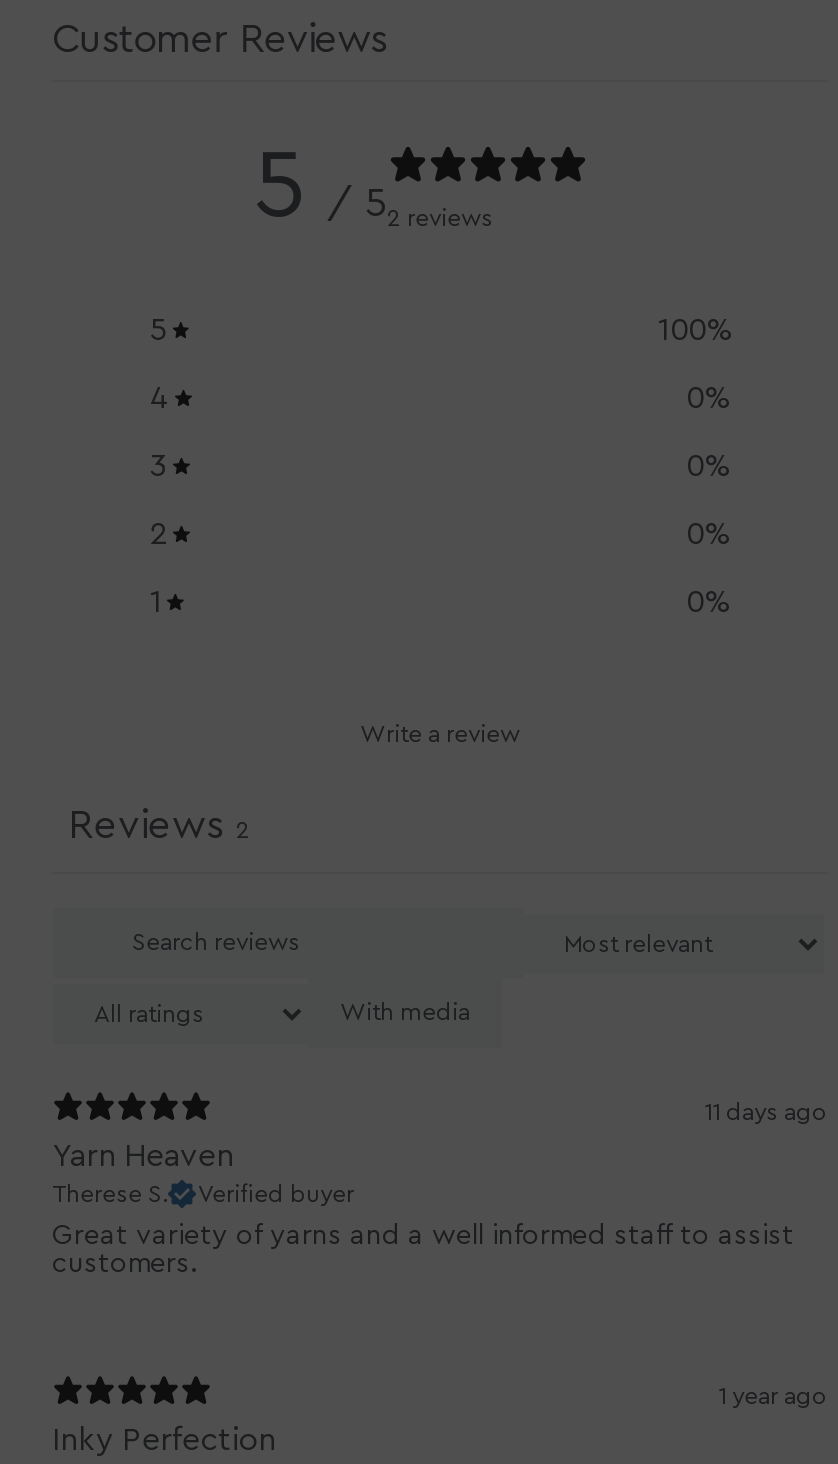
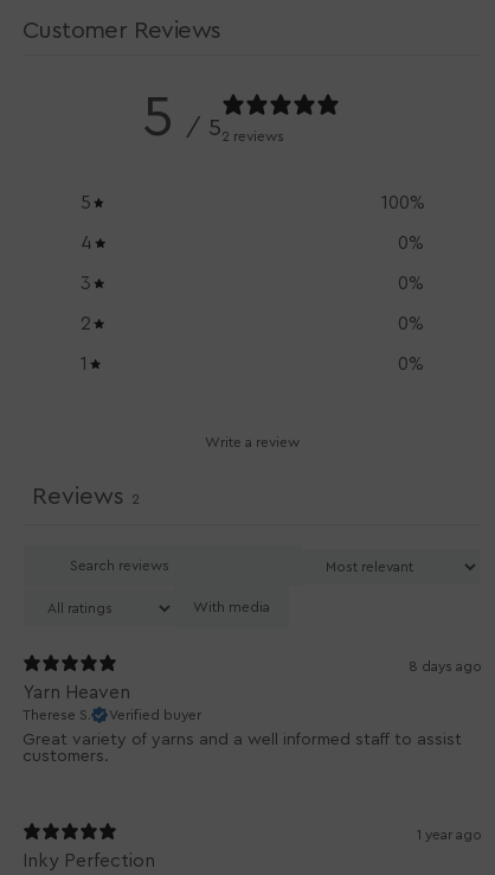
[704,1100,828,1124] 11 days ago -> [409,659,482,674] 8 days ago

